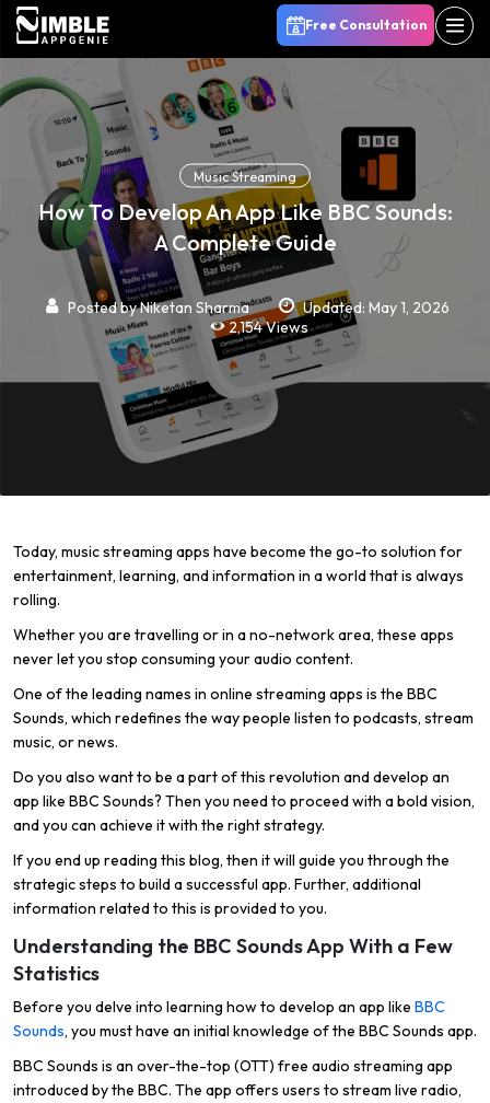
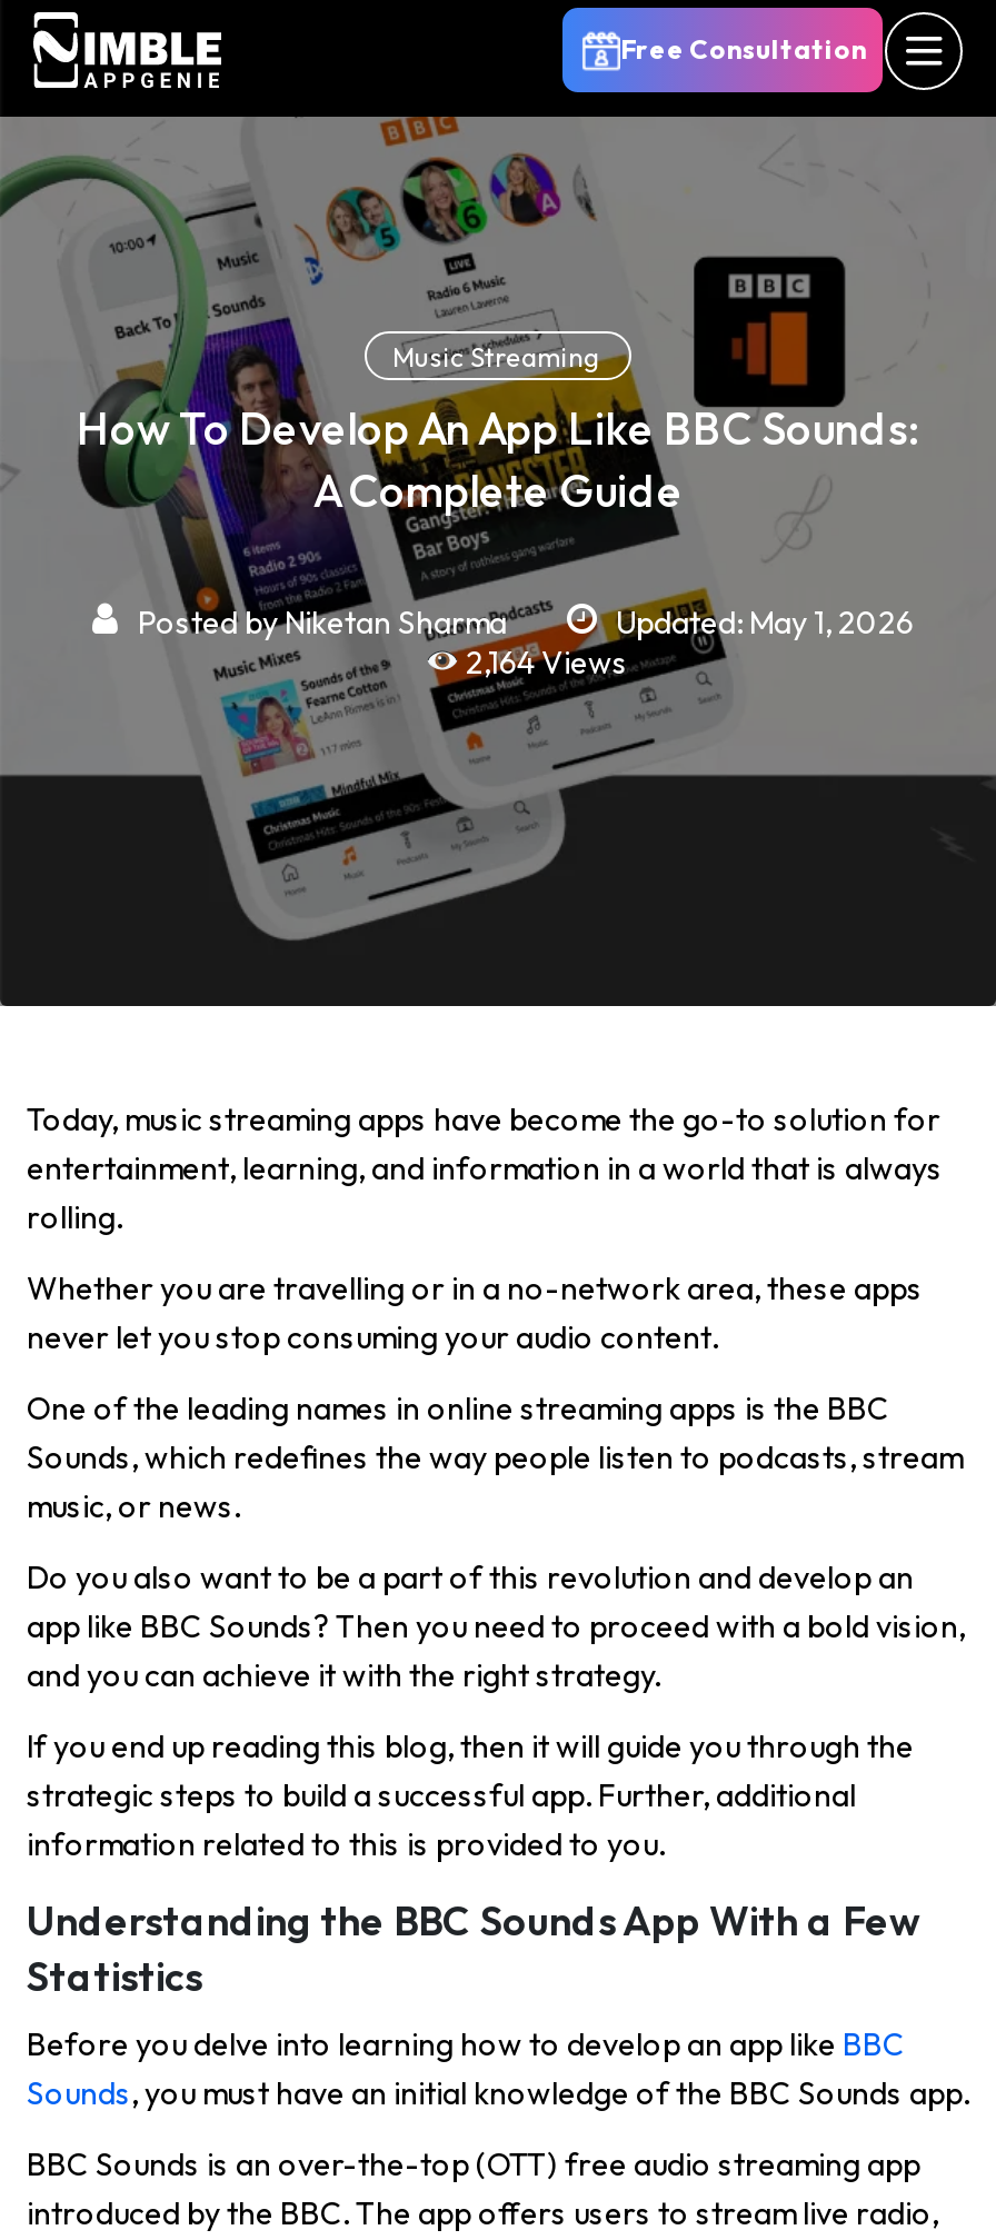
[226,317,309,336] 2,154 Views -> [459,643,628,683] 2,164 Views

